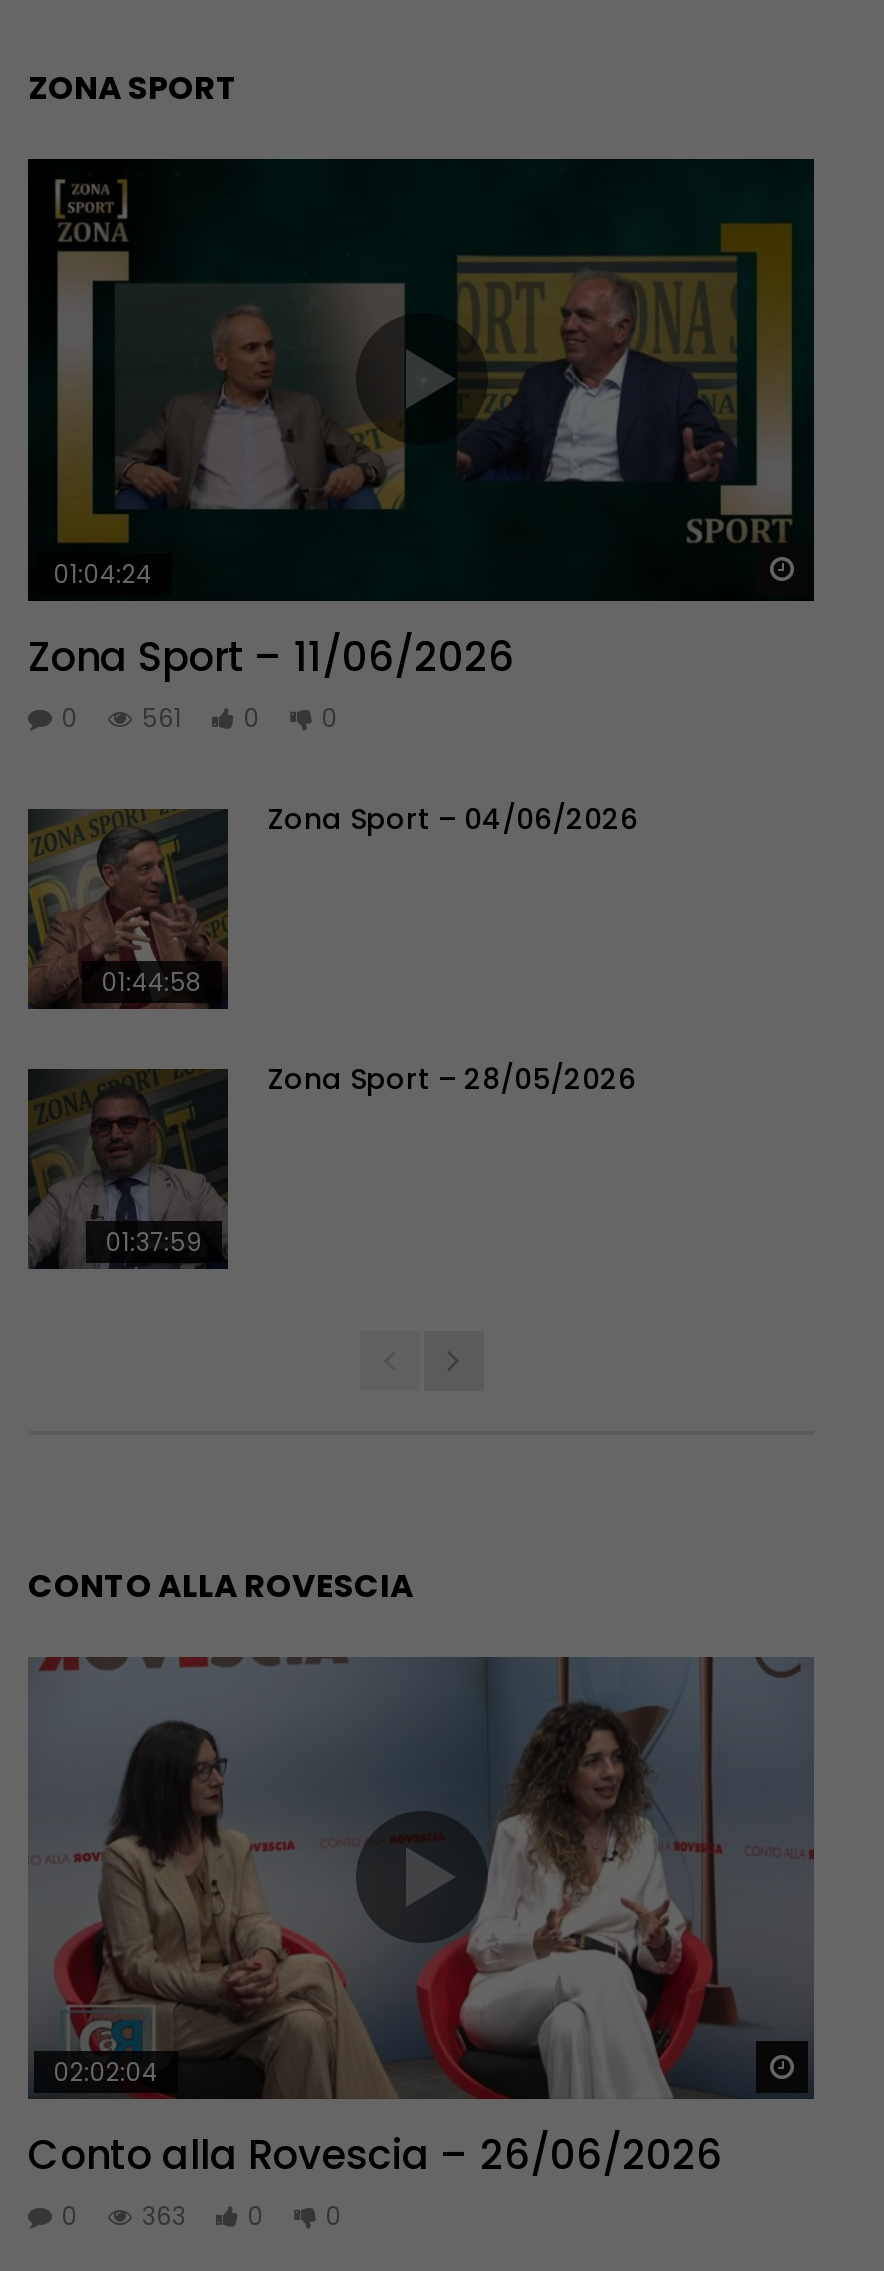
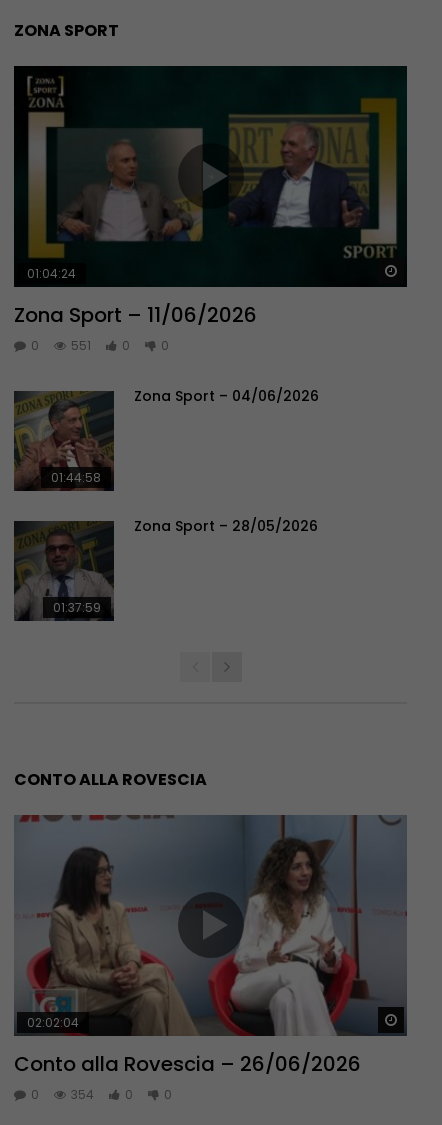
[62,702,338,736] 0 561 0 0 -> [31,337,169,354] 0 551 0 0
[62,2200,342,2234] 0 363 0 0 -> [31,1086,172,1103] 0 354 0 0

